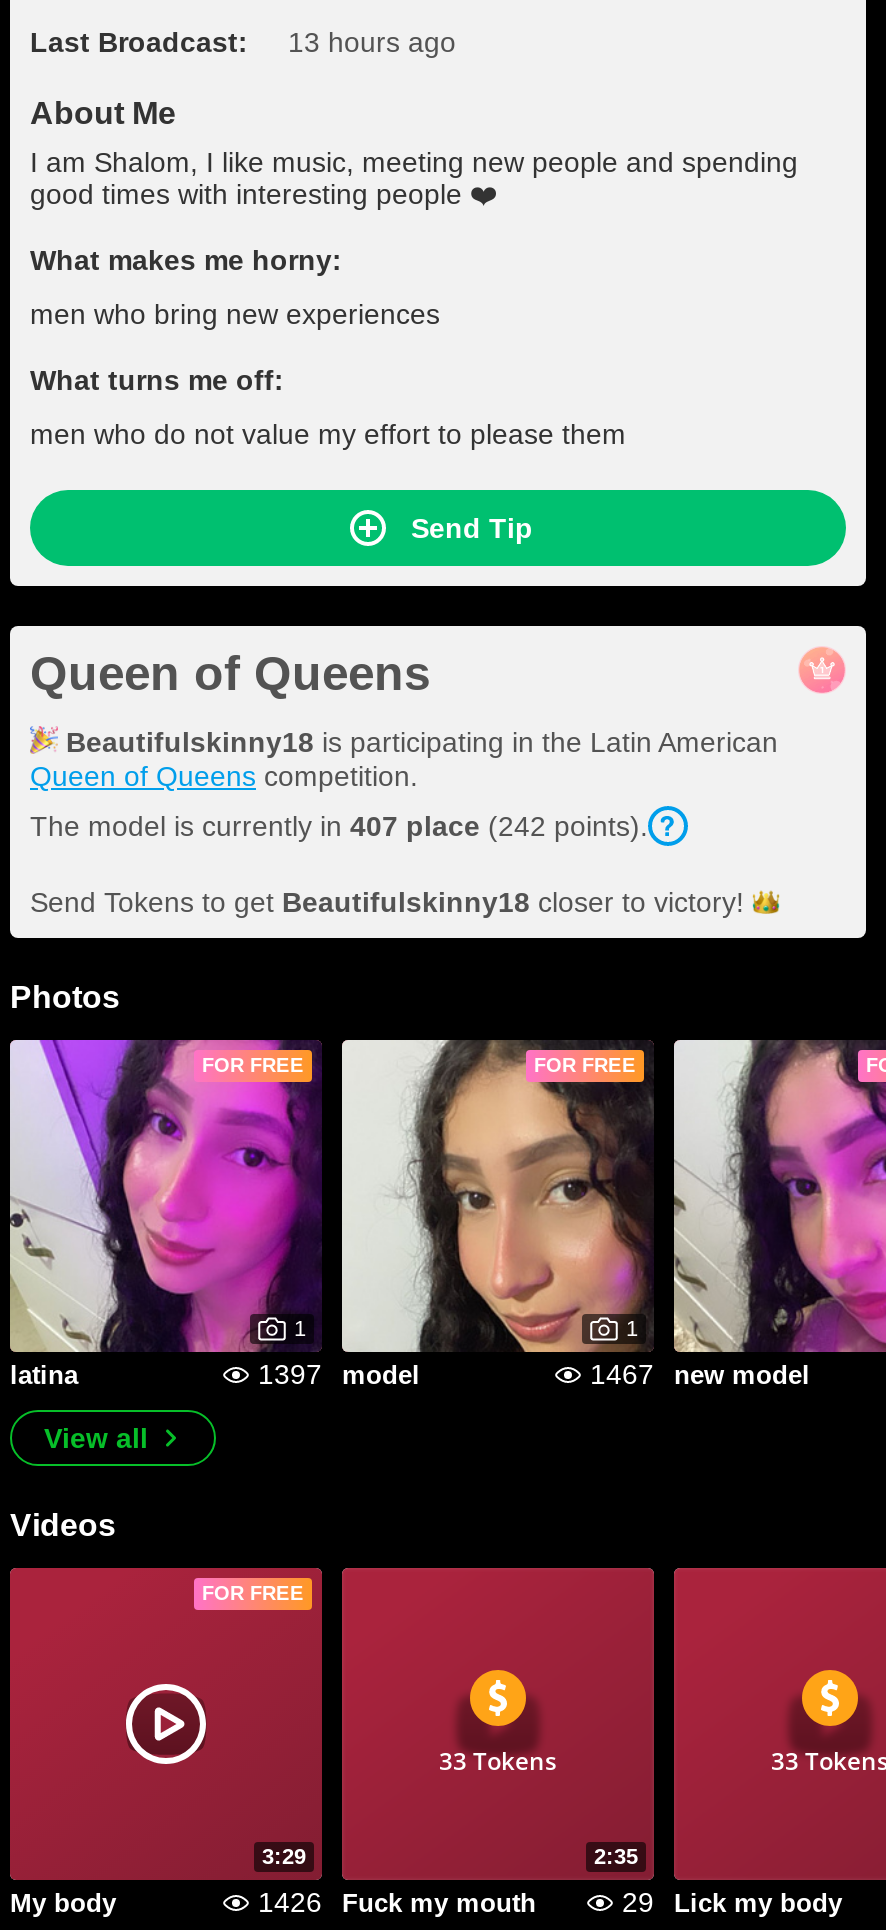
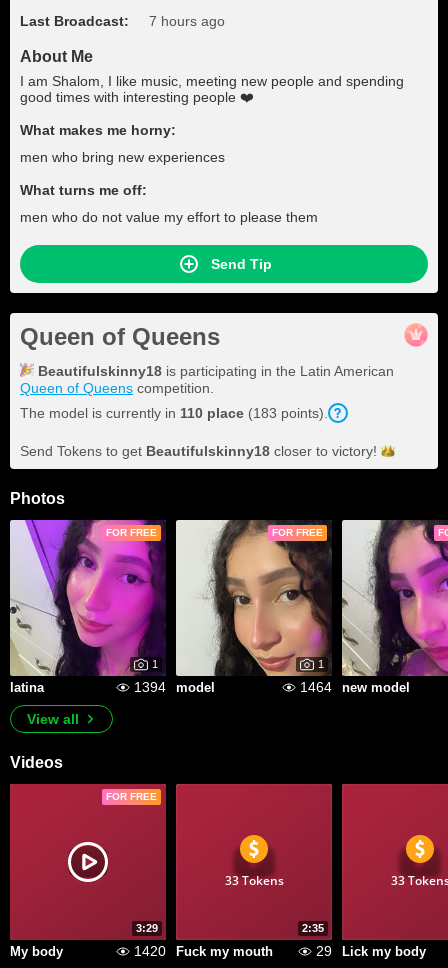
[30,26,456,58] Last Broadcast: 13 hours ago -> [20,13,225,29] Last Broadcast: 7 hours ago
[30,810,648,842] The model is currently in 407 place (242 points). -> [20,405,328,421] The model is currently in 110 place (183 points).
[258,1358,420,1390] 1397 model -> [134,679,215,695] 1394 model
[590,1358,810,1390] 1467 new model -> [300,679,410,695] 1464 new model
[258,1886,536,1918] 1426 Fuck my mouth -> [134,943,273,959] 1420 Fuck my mouth

